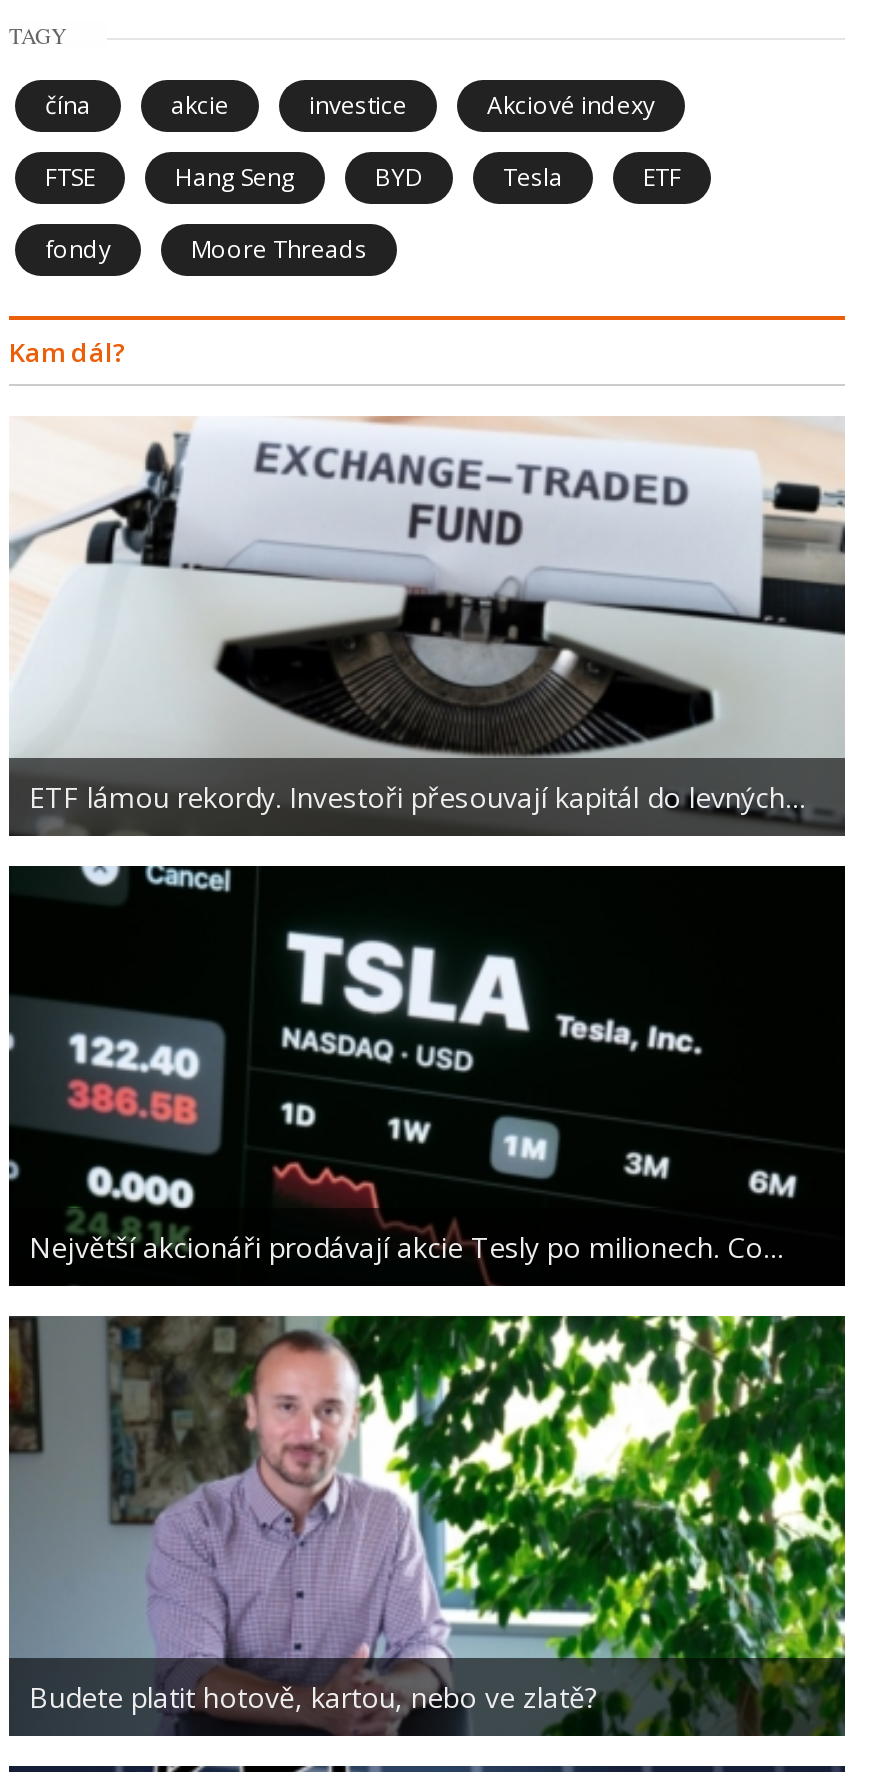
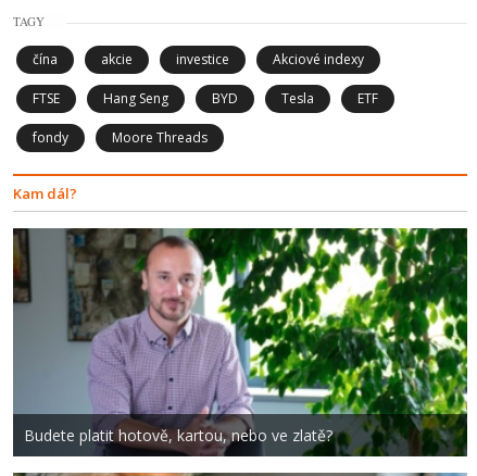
[9,416,845,818] [image] | ETF lámou rekordy. Investoři přesouvají kapitál do levných… -> none
[9,864,847,1288] [image] | Největší akcionáři prodávají akcie Tesly po milionech. Co… -> none

